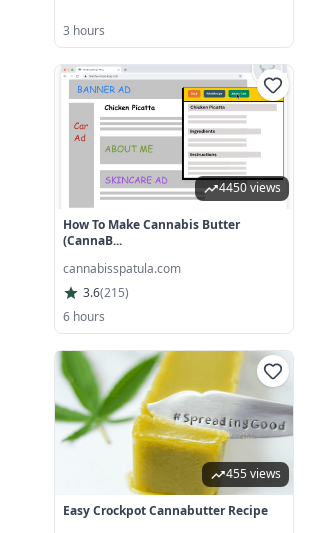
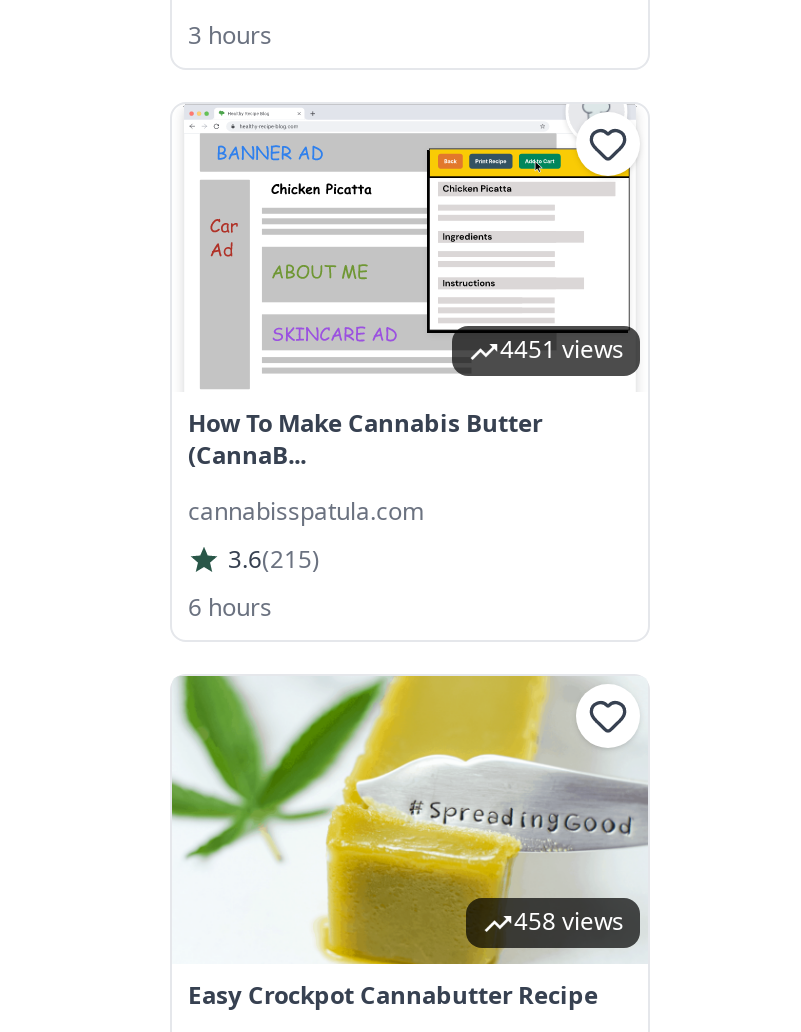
[219,179,281,196] 4450 views -> [500,332,624,366] 4451 views
[226,465,281,482] 455 views -> [514,904,624,938] 458 views

